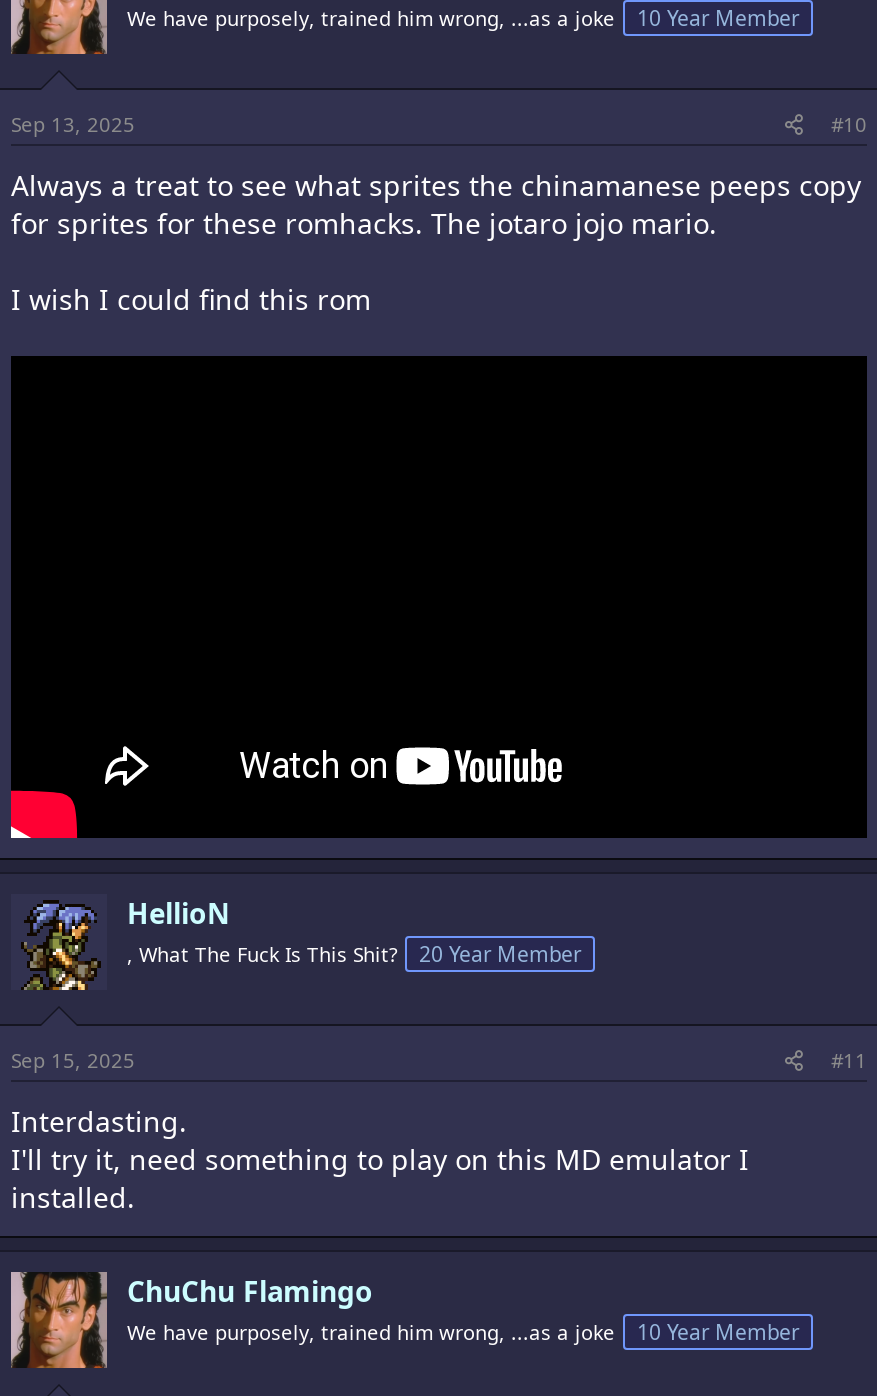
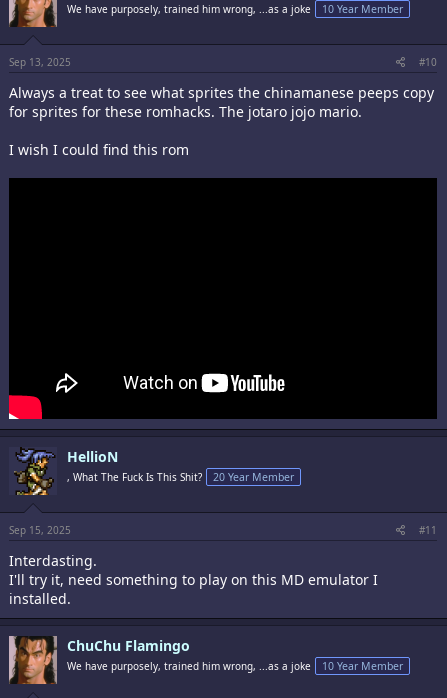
[25,896,95,990] [image] -> [15,447,56,496] [image]

